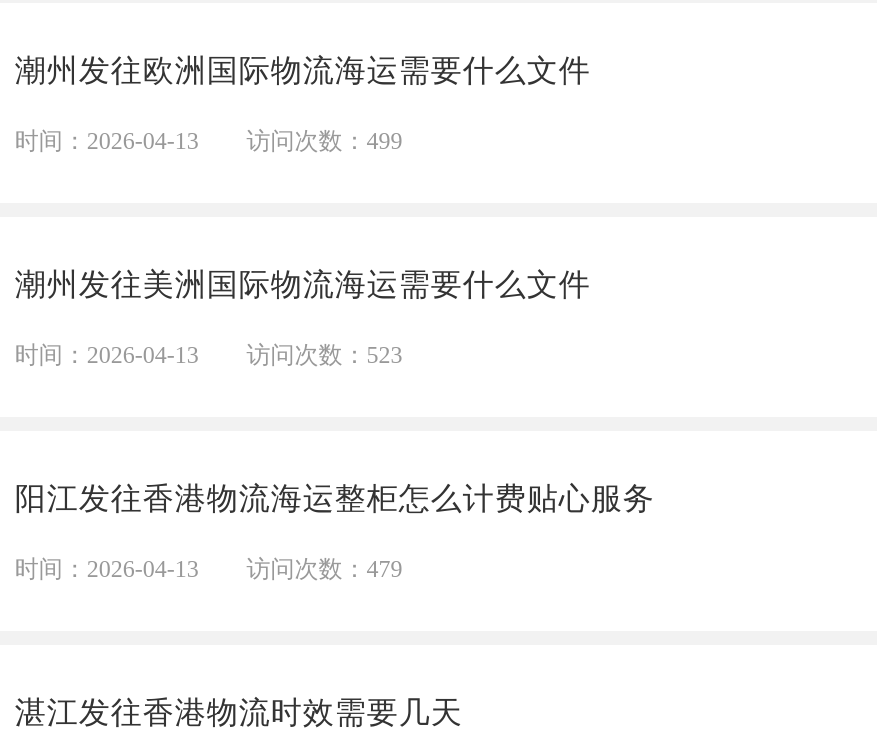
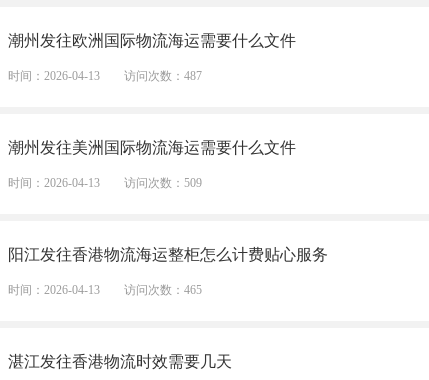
[15,127,402,155] 时间：2026-04-13 访问次数：499 -> [8,69,202,83] 时间：2026-04-13 访问次数：487
[15,341,402,369] 时间：2026-04-13 访问次数：523 -> [8,176,202,190] 时间：2026-04-13 访问次数：509
[15,555,402,583] 时间：2026-04-13 访问次数：479 -> [8,283,202,297] 时间：2026-04-13 访问次数：465

